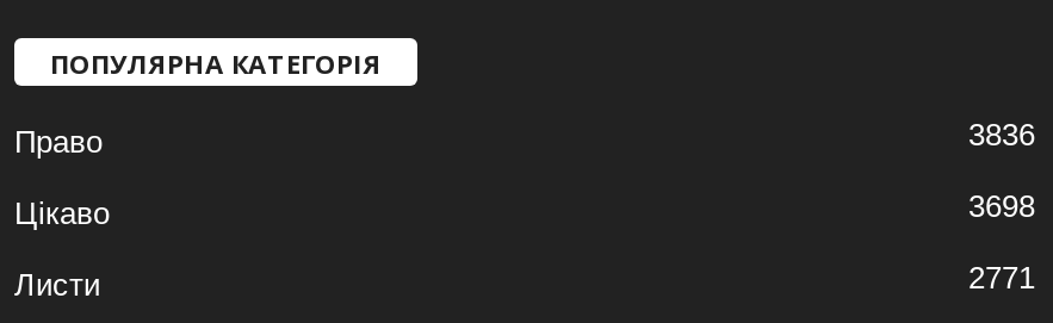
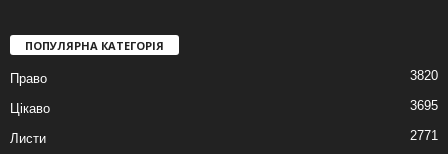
[968,117,1035,153] 3836 -> [410,68,438,83] 3820
[968,189,1035,225] 3698 -> [410,98,438,113] 3695

